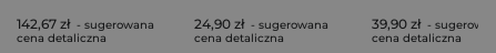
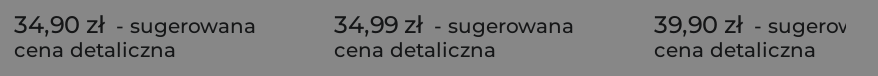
[17,15,154,32] 142,67 zł - sugerowana -> [14,9,256,39] 34,90 zł - sugerowana
[194,15,328,32] 24,90 zł - sugerowana -> [334,9,574,39] 34,99 zł - sugerowana

